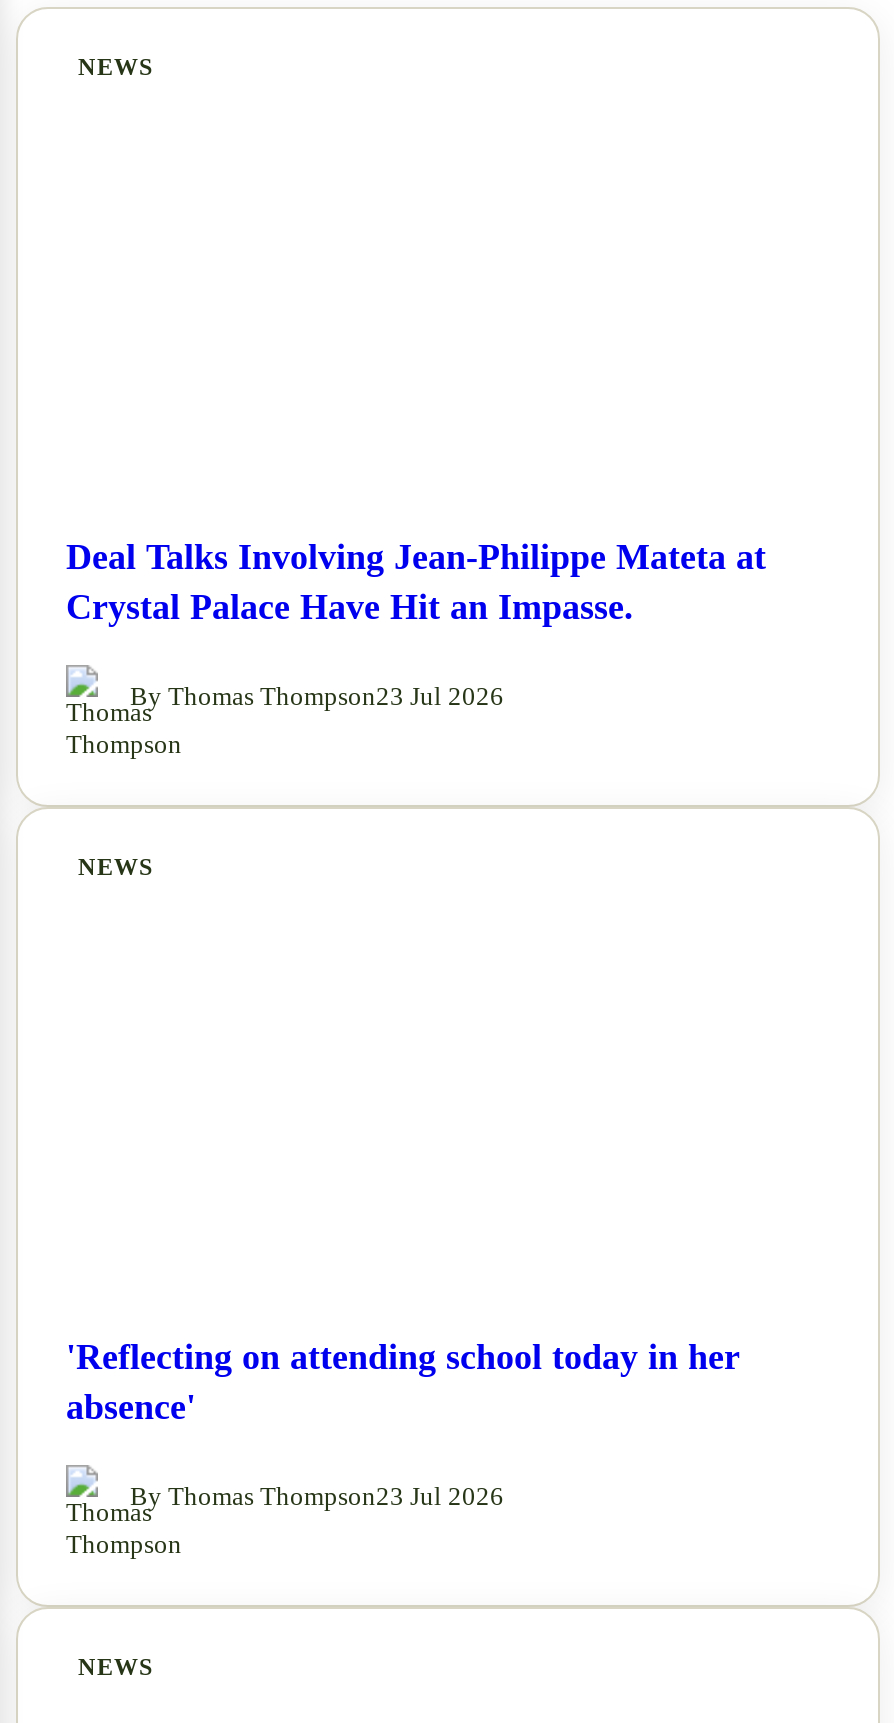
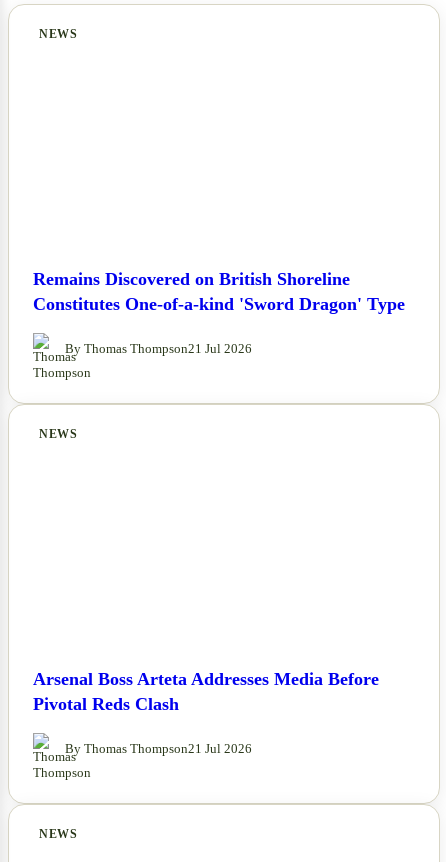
[66,536,766,626] Deal Talks Involving Jean-Philippe Mateta at | Crystal Palace Have Hit an Impasse. -> [33,268,405,313] Remains Discovered on British Shoreline | Constitutes One-of-a-kind 'Sword Dragon' Type
[130,680,504,710] By Thomas Thompson23 Jul 2026 -> [65,340,252,355] By Thomas Thompson21 Jul 2026
[66,1336,740,1426] 'Reflecting on attending school today in her | absence' -> [33,668,379,713] Arsenal Boss Arteta Addresses Media Before | Pivotal Reds Clash
[130,1480,504,1510] By Thomas Thompson23 Jul 2026 -> [65,740,252,755] By Thomas Thompson21 Jul 2026

